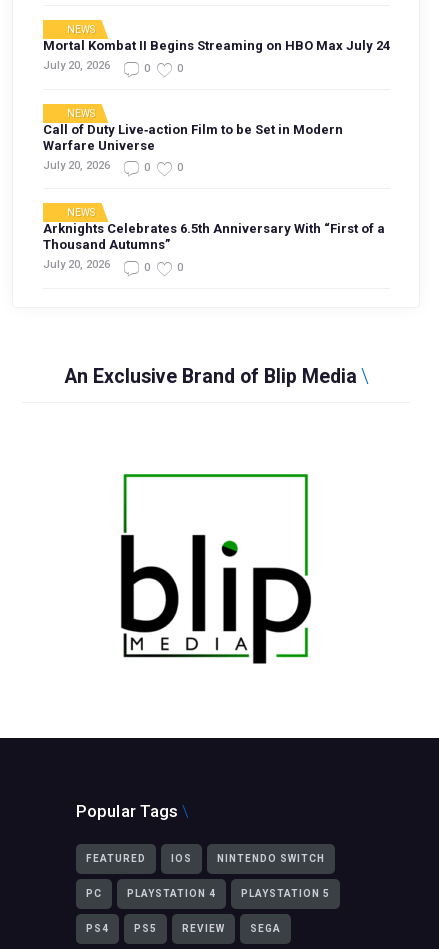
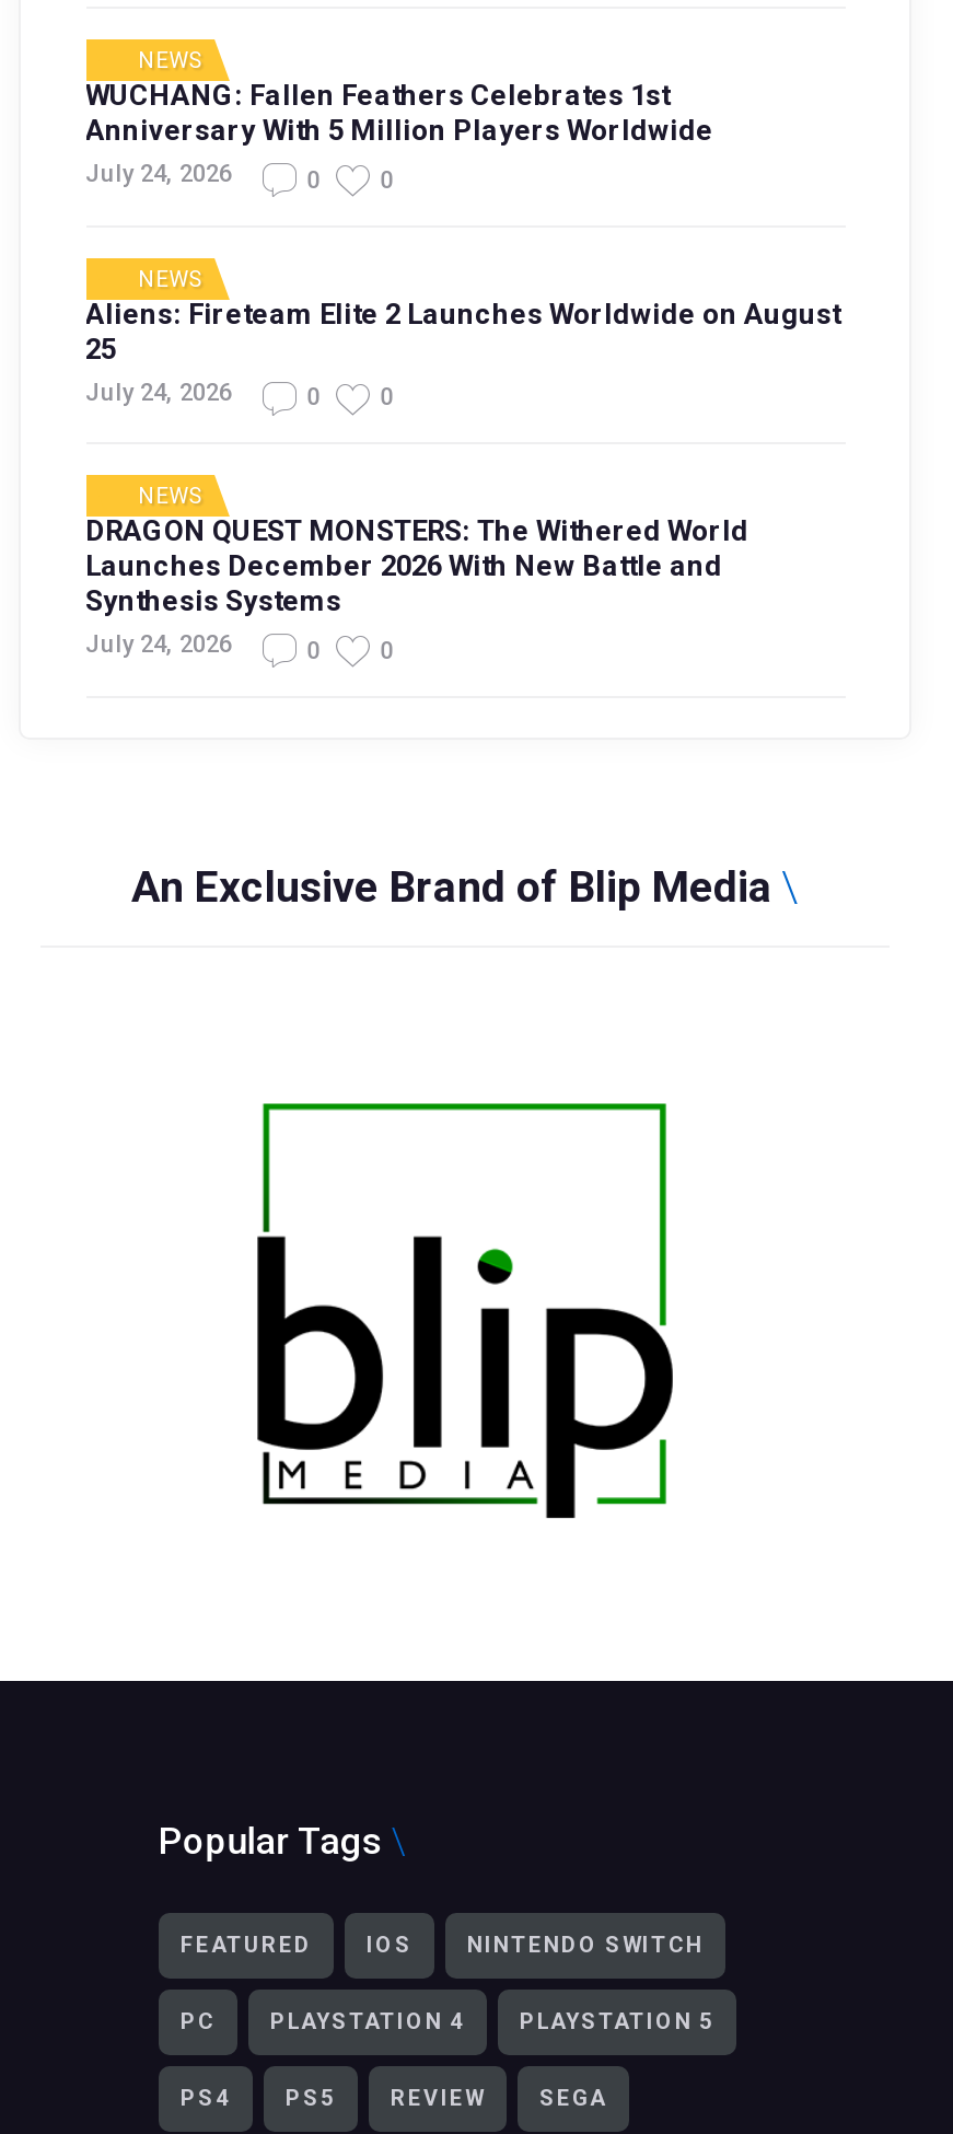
[42,38,389,72] Mortal Kombat II Begins Streaming on HBO Max July 24 | July 20, 2026 -> [85,80,713,189] WUCHANG: Fallen Feathers Celebrates 1st | Anniversary With 5 Million Players Worldwide | July 24, 2026
[42,122,342,172] Call of Duty Live‑action Film to be Set in Modern | Warfare Universe | July 20, 2026 -> [85,297,840,407] Aliens: Fireteam Elite 2 Launches Worldwide on August | 25 | July 24, 2026
[42,221,384,271] Arknights Celebrates 6.5th Anniversary With “First of a | Thousand Autumns” | July 20, 2026 -> [85,515,748,659] DRAGON QUEST MONSTERS: The Withered World | Launches December 2026 With New Battle and | Synthesis Systems | July 24, 2026

